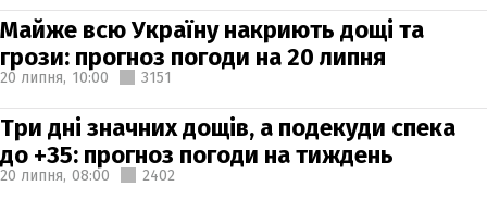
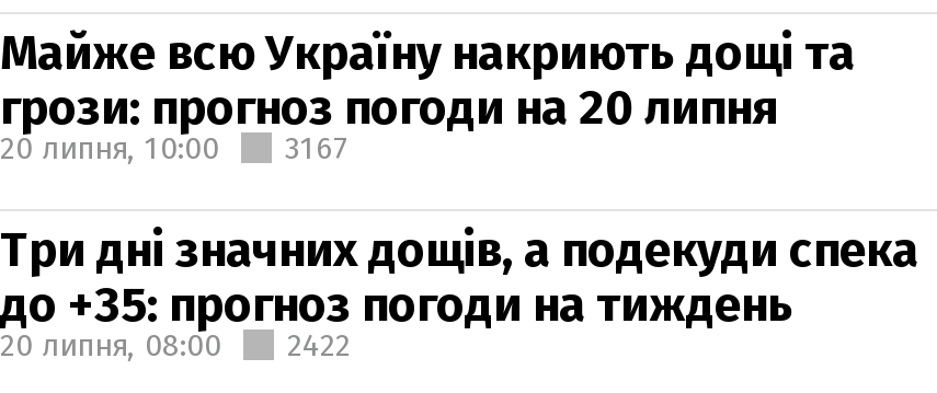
[0,68,172,86] 20 липня, 10:00 3151 -> [0,129,348,166] 20 липня, 10:00 3167
[0,166,175,184] 20 липня, 08:00 2402 -> [0,326,351,363] 20 липня, 08:00 2422

